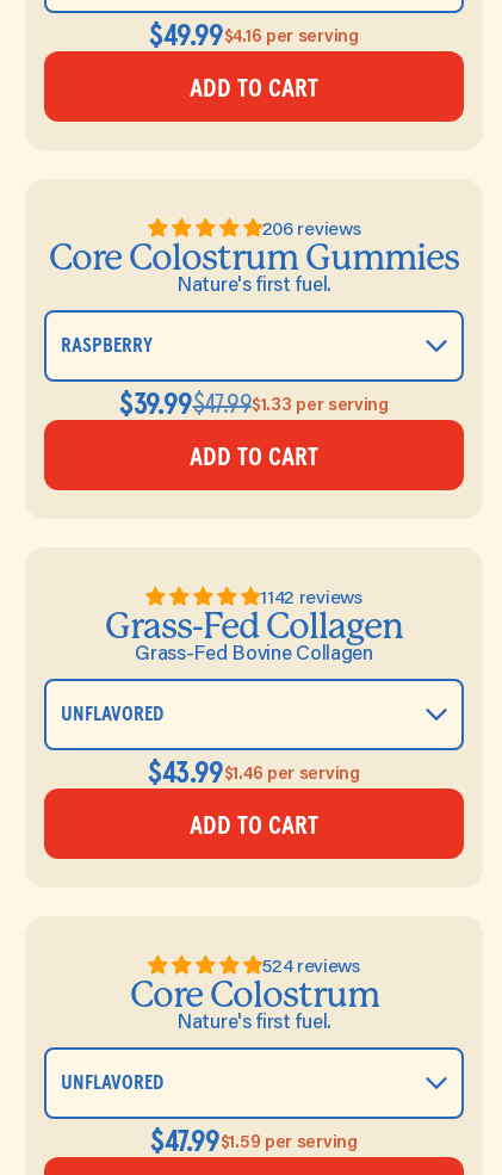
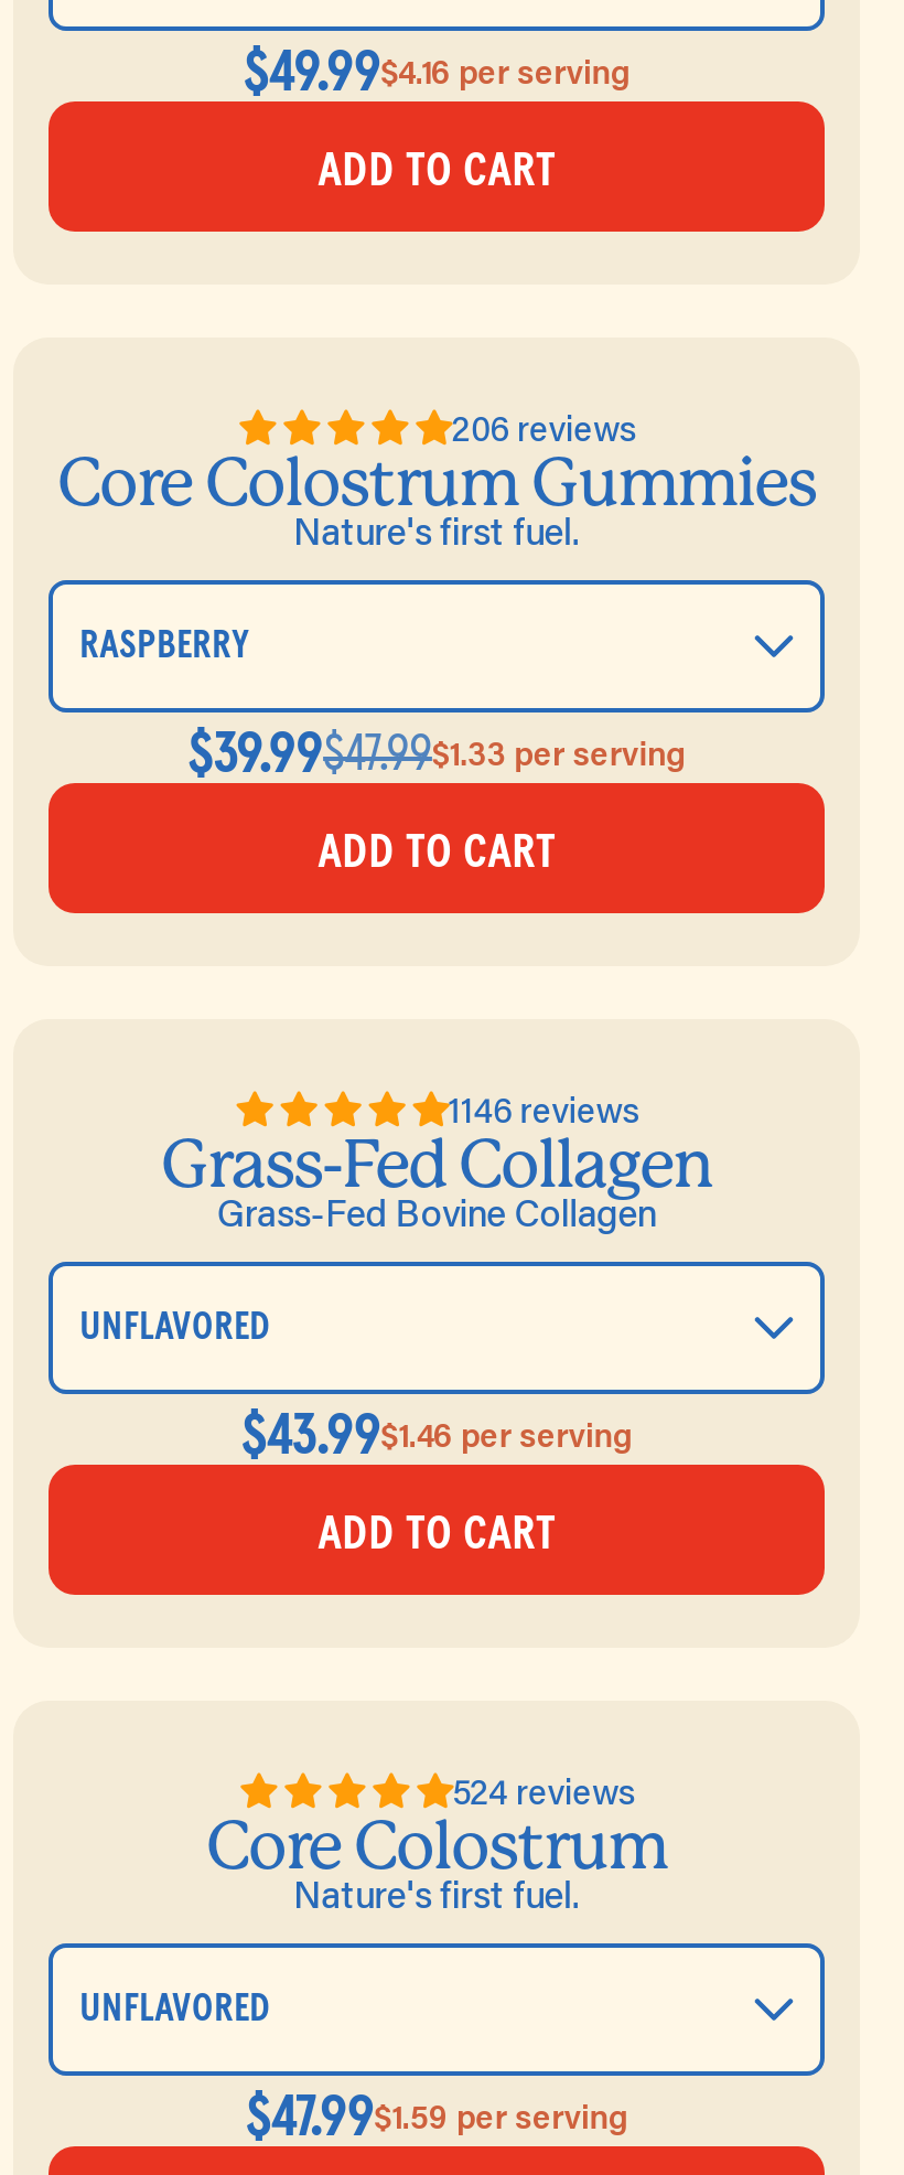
[260,583,362,608] 1142 reviews -> [448,1085,637,1131] 1146 reviews

